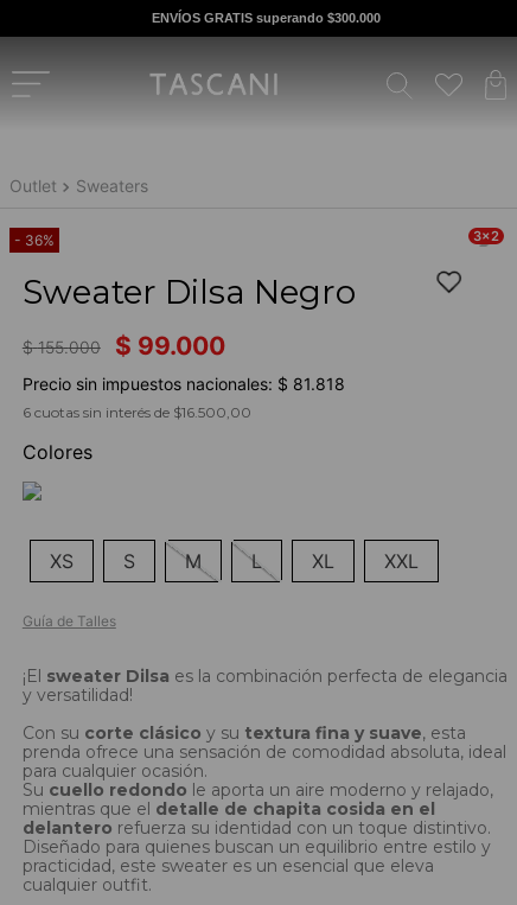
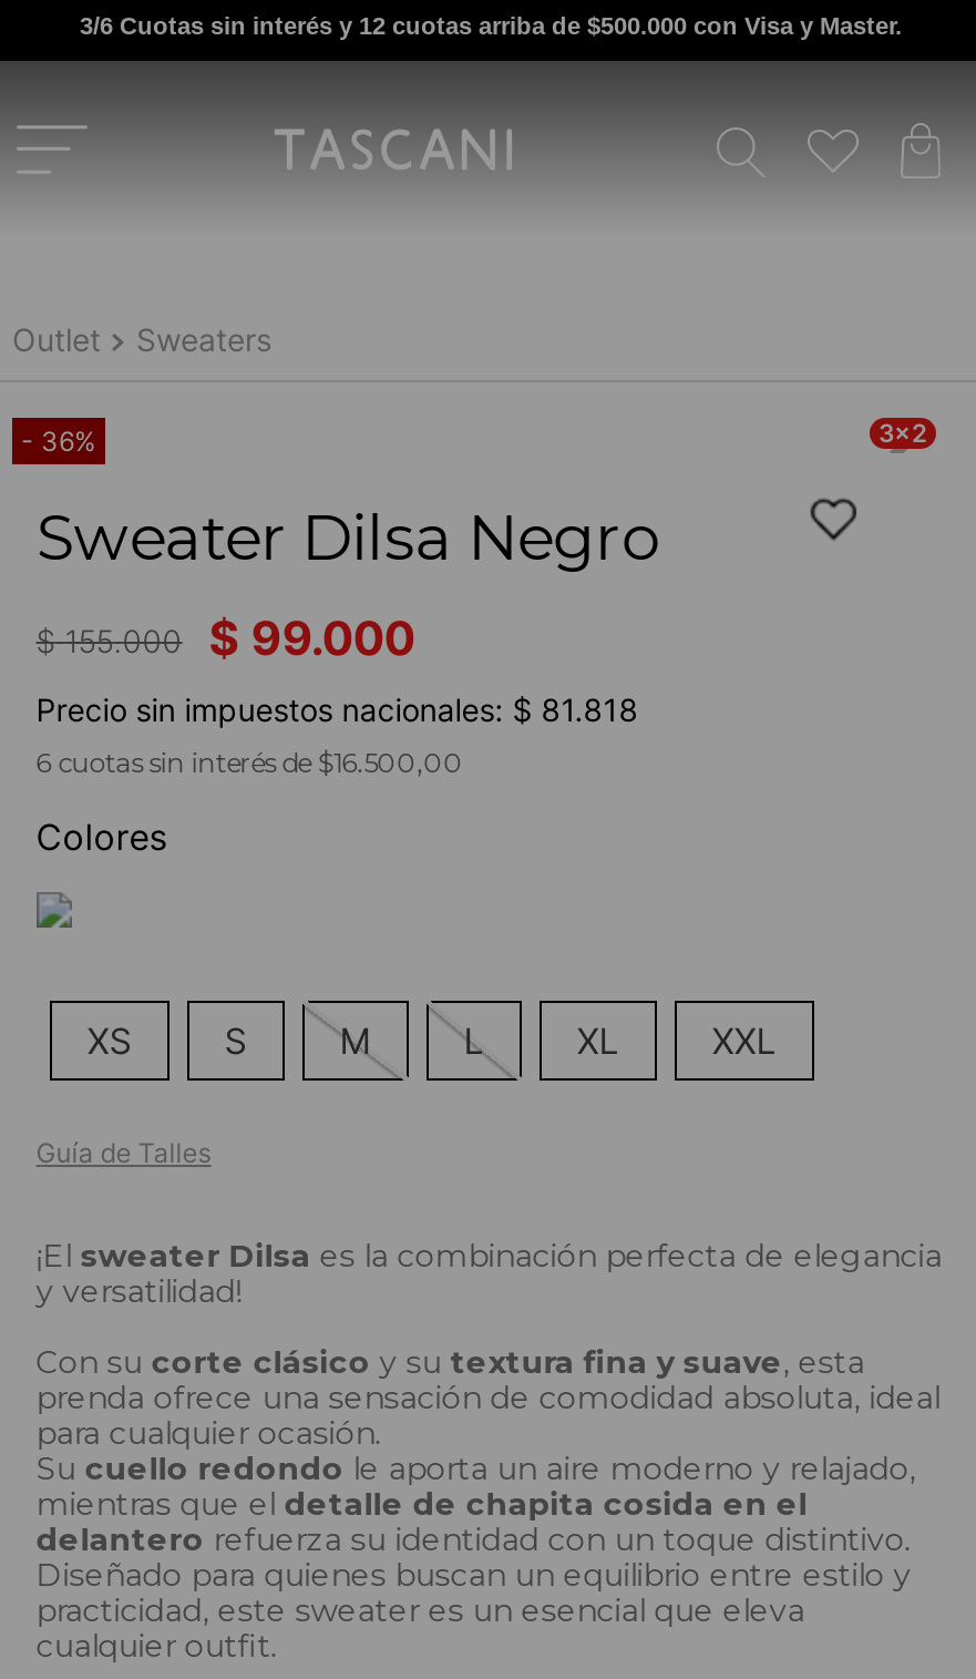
[151,11,380,25] ENVÍOS GRATIS superando $300.000 -> [80,12,902,39] 3/6 Cuotas sin interés y 12 cuotas arriba de $500.000 con Visa y Master.

